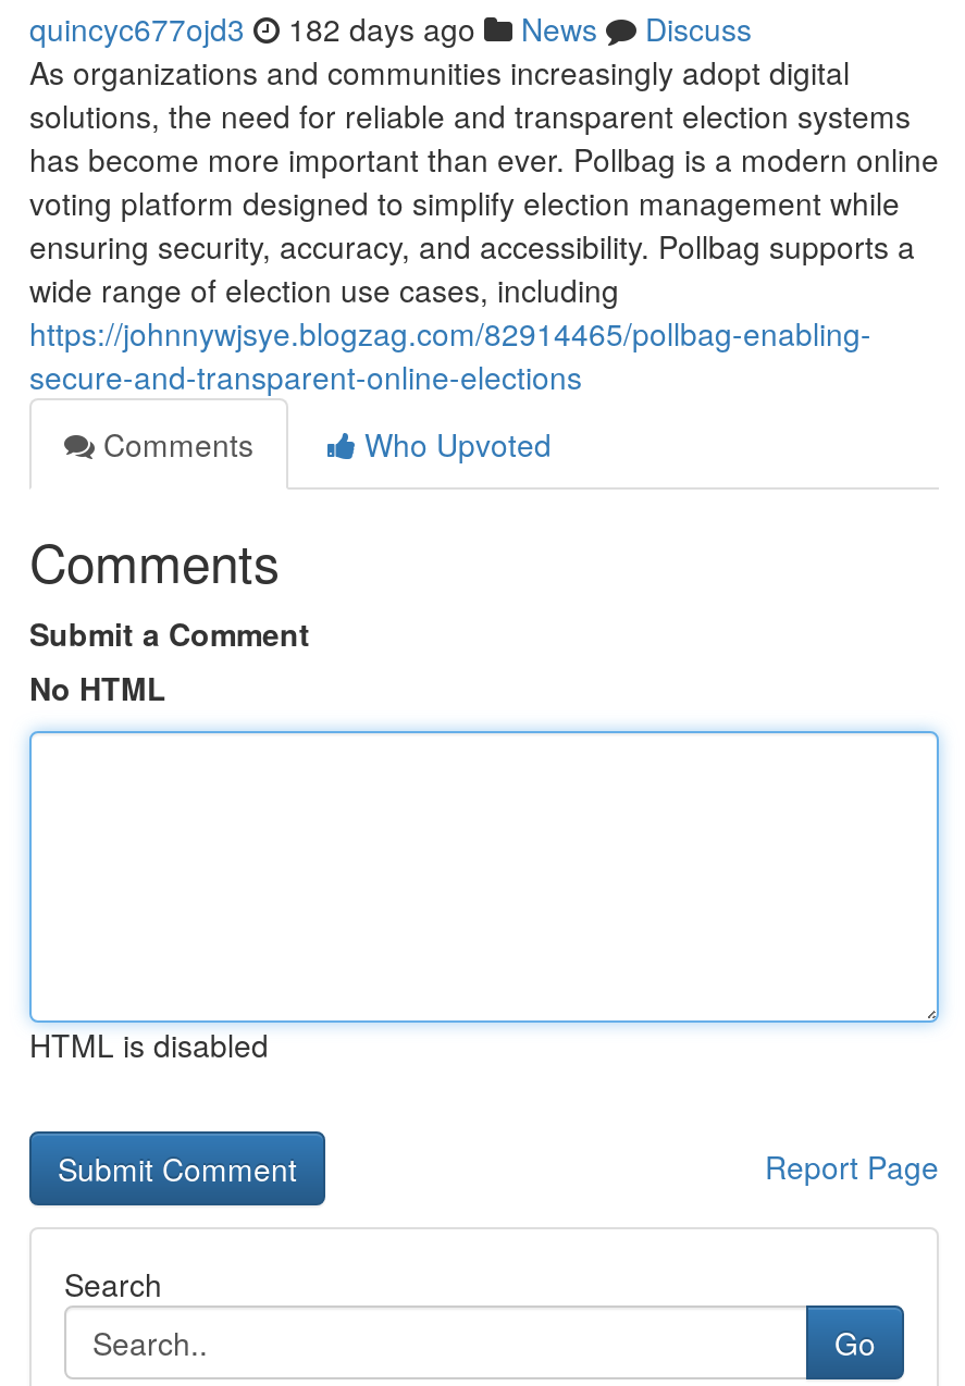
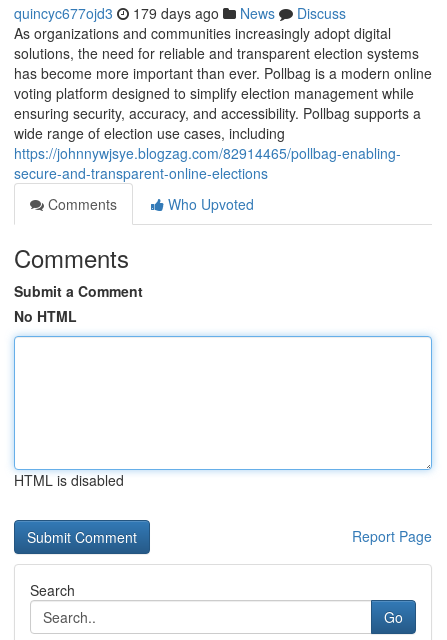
[29,7,752,50] quincyc677ojd3 182 days ago News Discuss -> [14,3,346,23] quincyc677ojd3 179 days ago News Discuss

